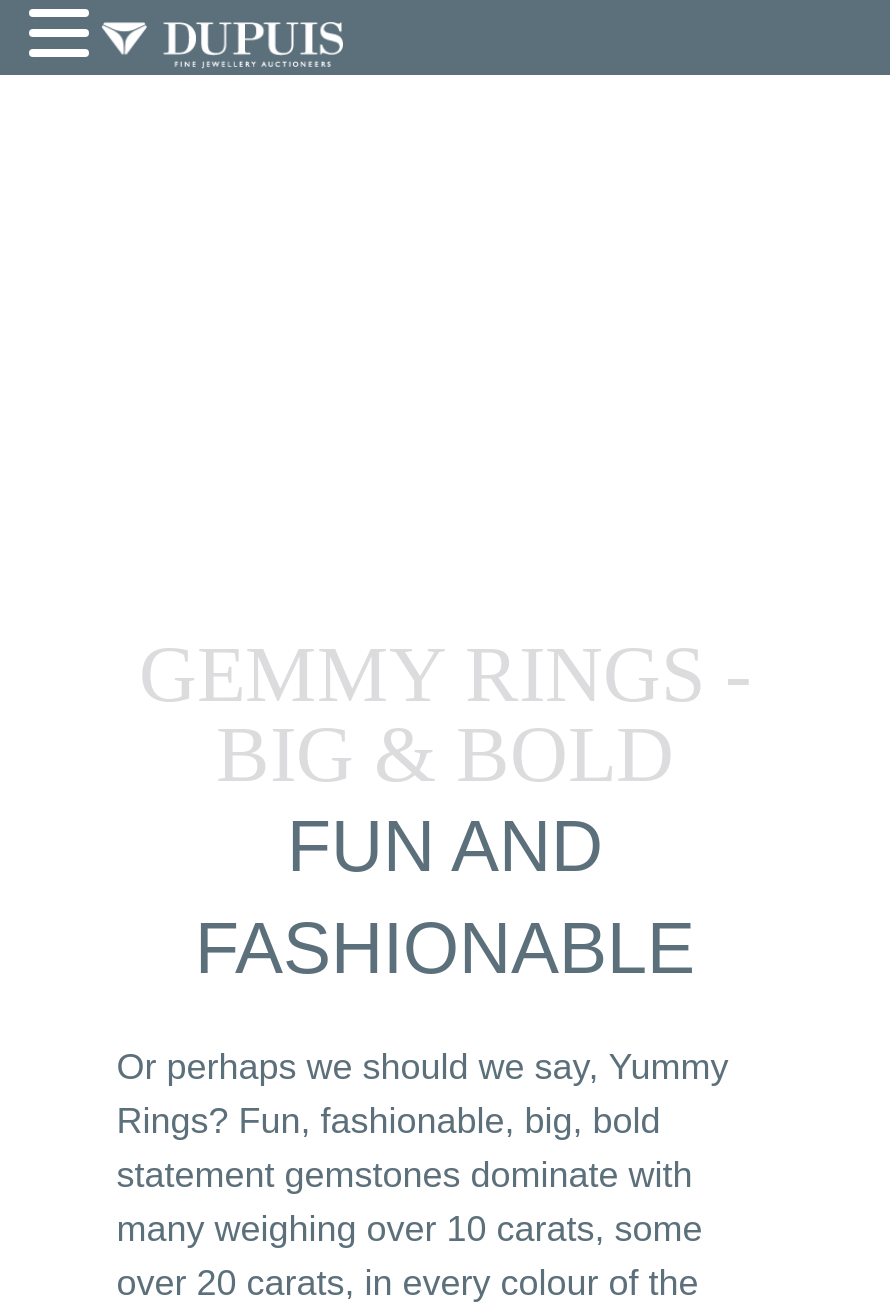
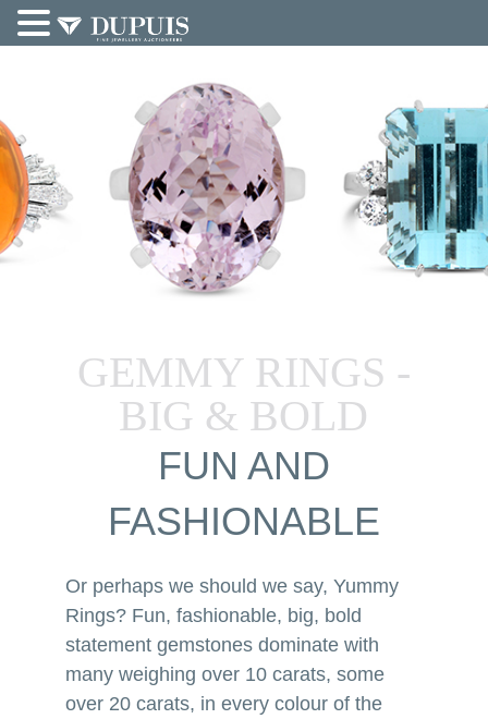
none -> [3,120,71,263] [image]
none -> [110,83,305,296] [image]
none -> [343,100,485,278] [image]

